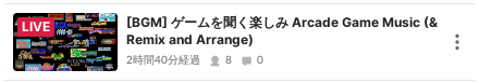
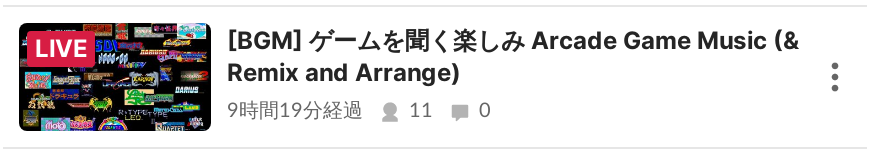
[126,55,200,65] 2時間40分経過 -> [227,100,363,120] 9時間19分経過
[225,55,232,66] 8 -> [409,101,433,121] 11

